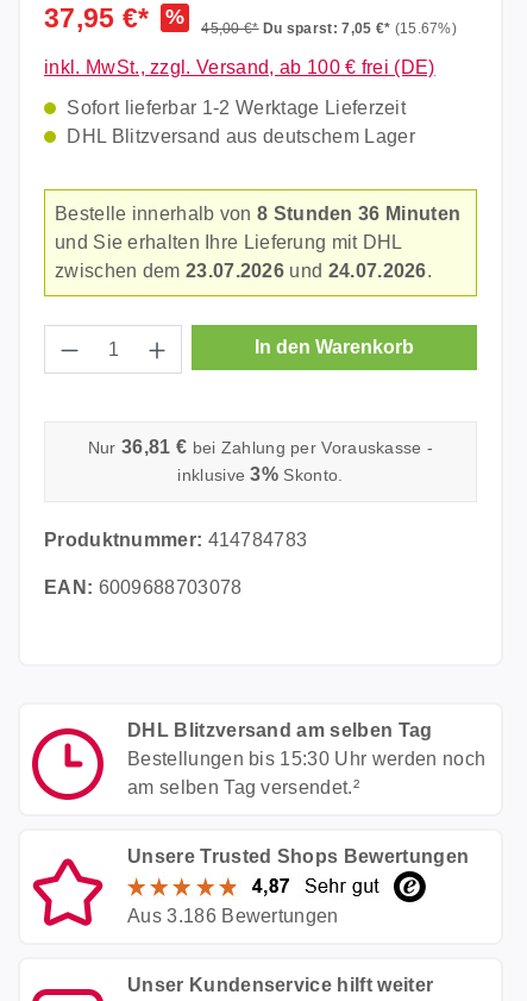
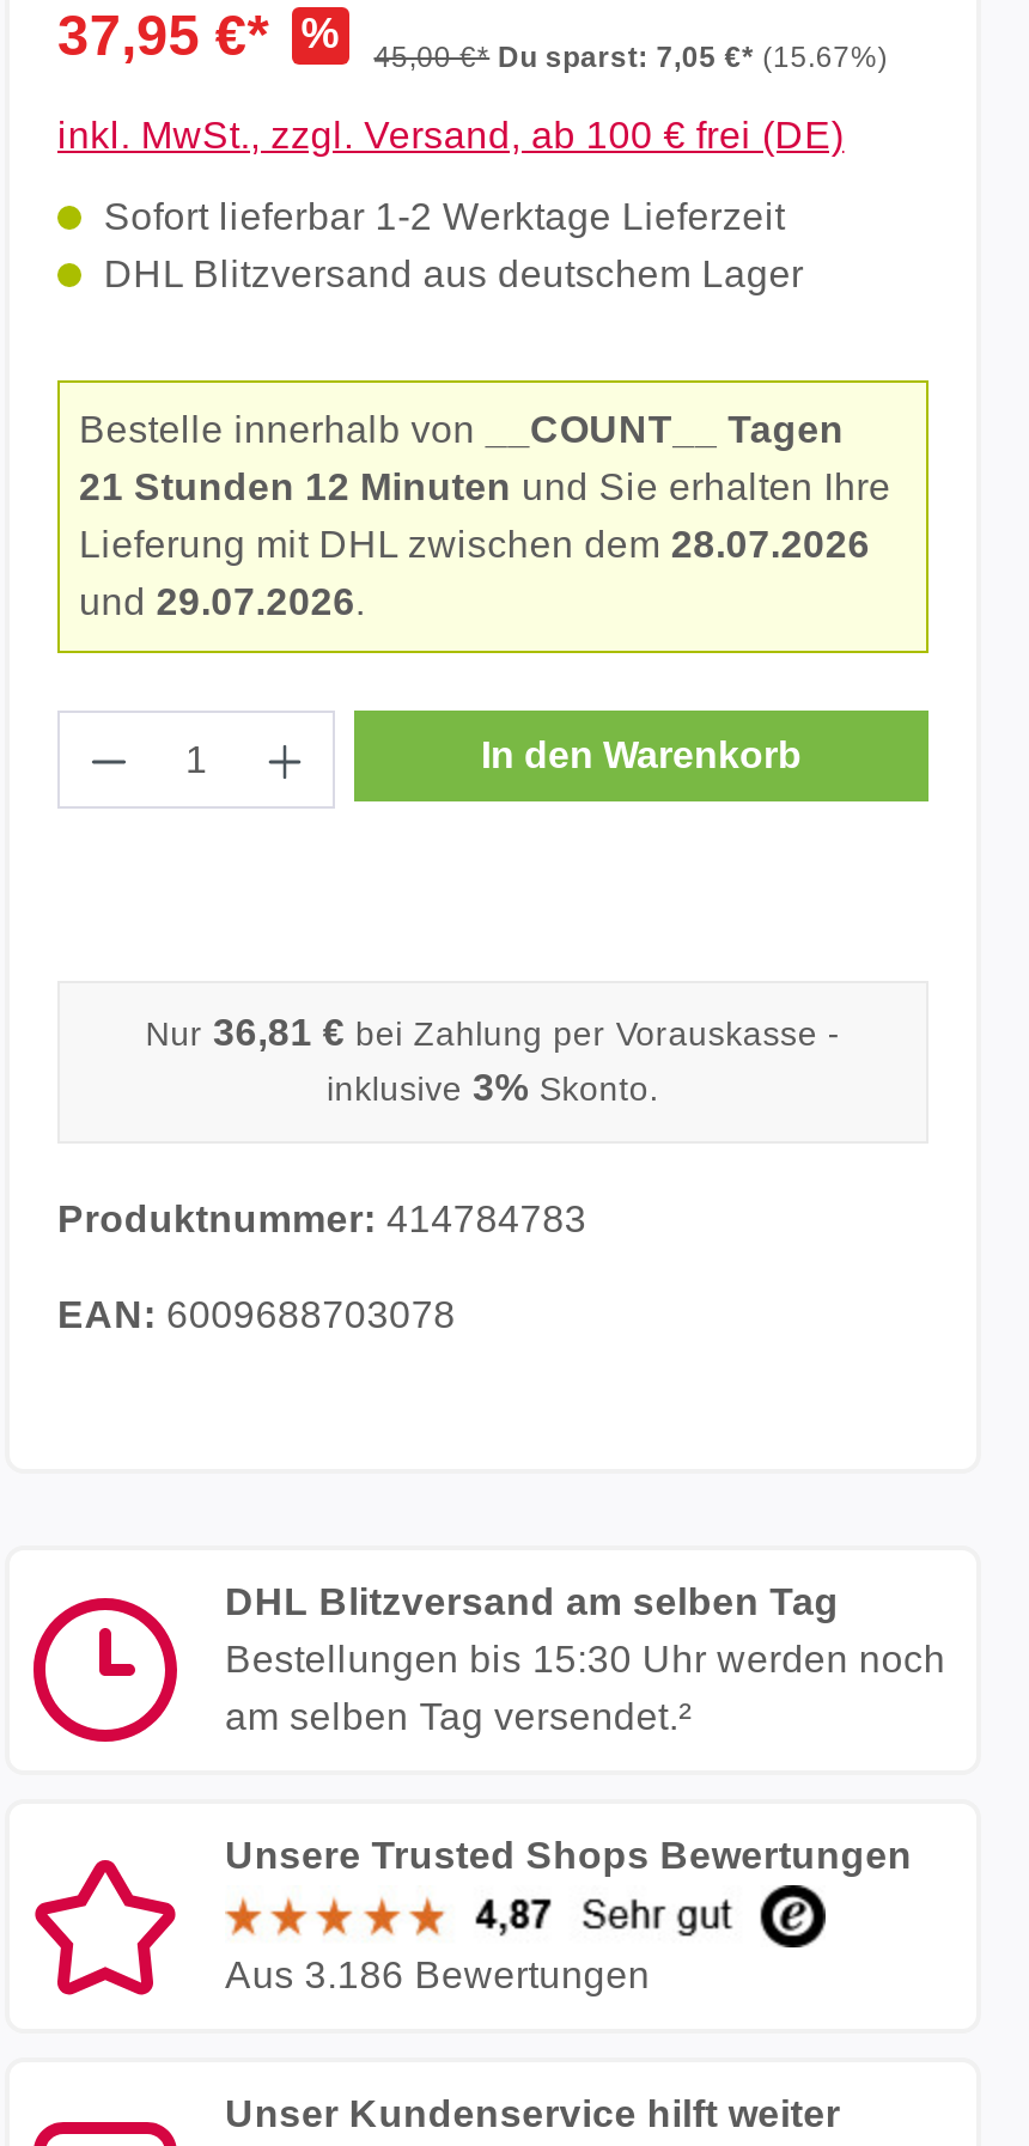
[55,204,461,281] Bestelle innerhalb von 8 Stunden 36 Minuten | und Sie erhalten Ihre Lieferung mit DHL | zwischen dem 23.07.2026 und 24.07.2026. -> [79,409,891,622] Bestelle innerhalb von __COUNT__ Tagen | 21 Stunden 12 Minuten und Sie erhalten Ihre | Lieferung mit DHL zwischen dem 28.07.2026 | und 29.07.2026.

